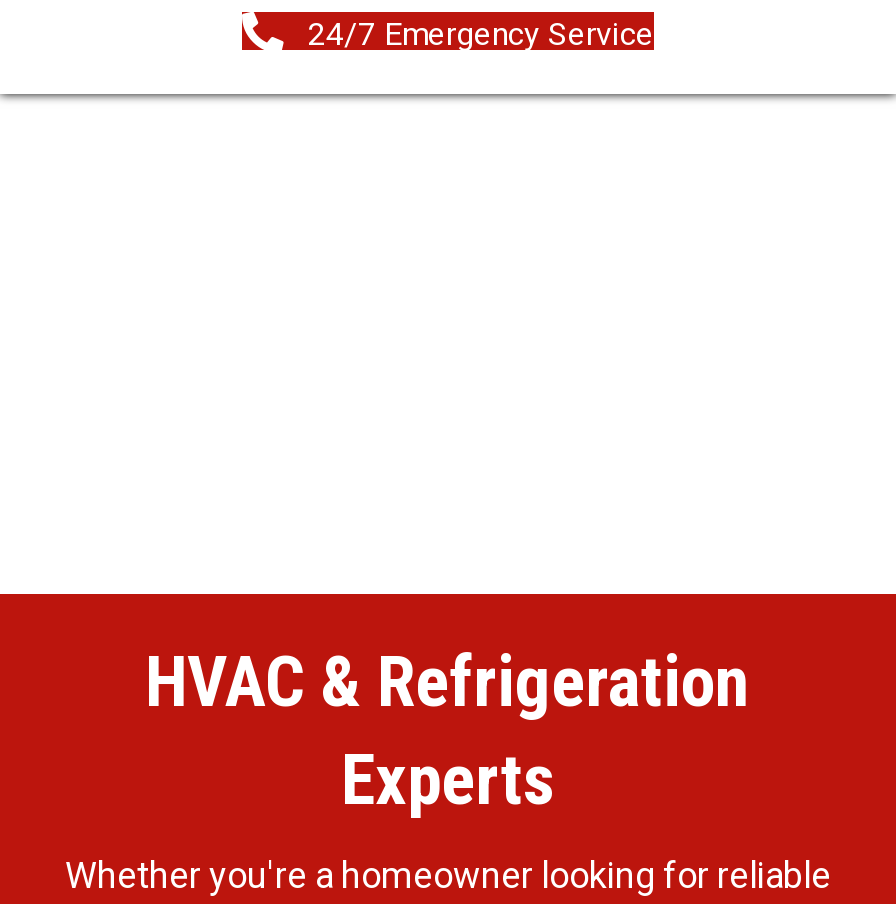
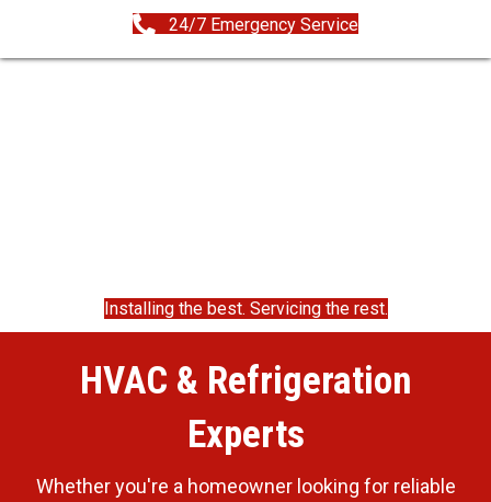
none -> [104,298,387,319] Installing the best. Servicing the rest.

